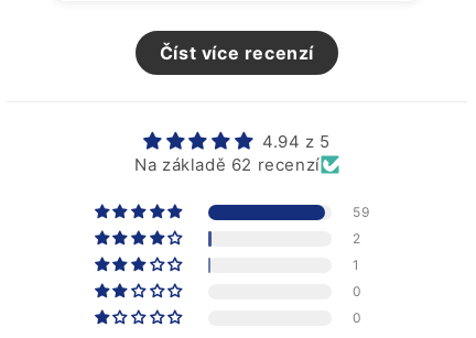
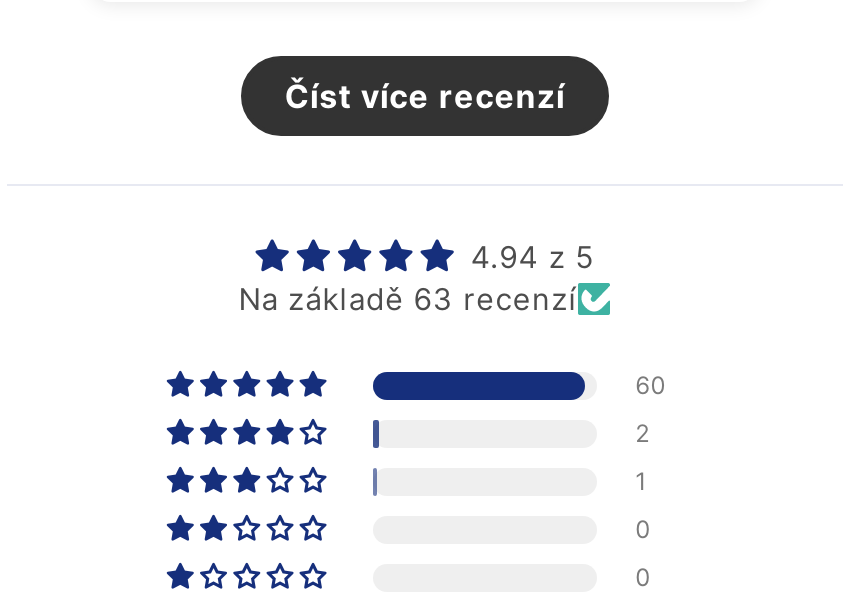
[135,154,320,175] Na základě 62 recenzí -> [238,280,578,318] Na základě 63 recenzí
[353,204,369,220] 59 -> [635,370,668,400] 60

